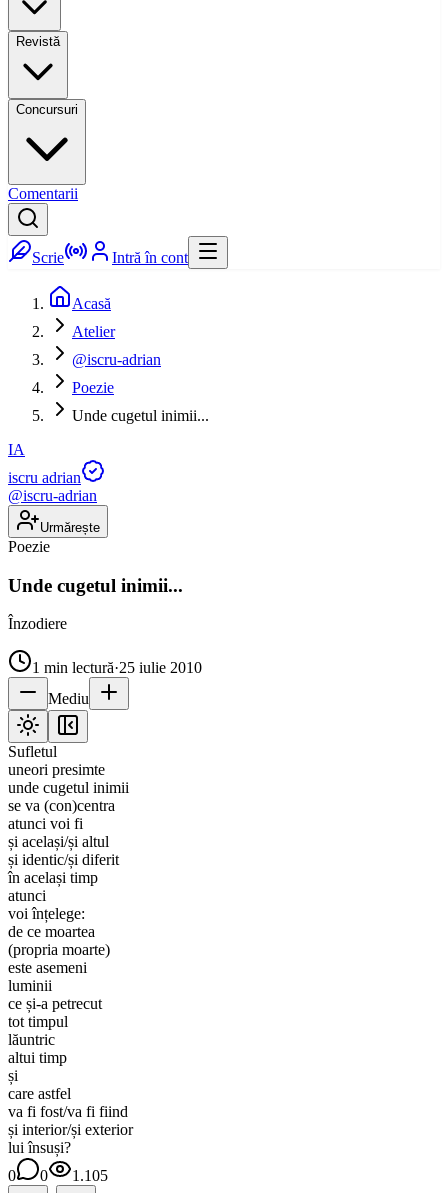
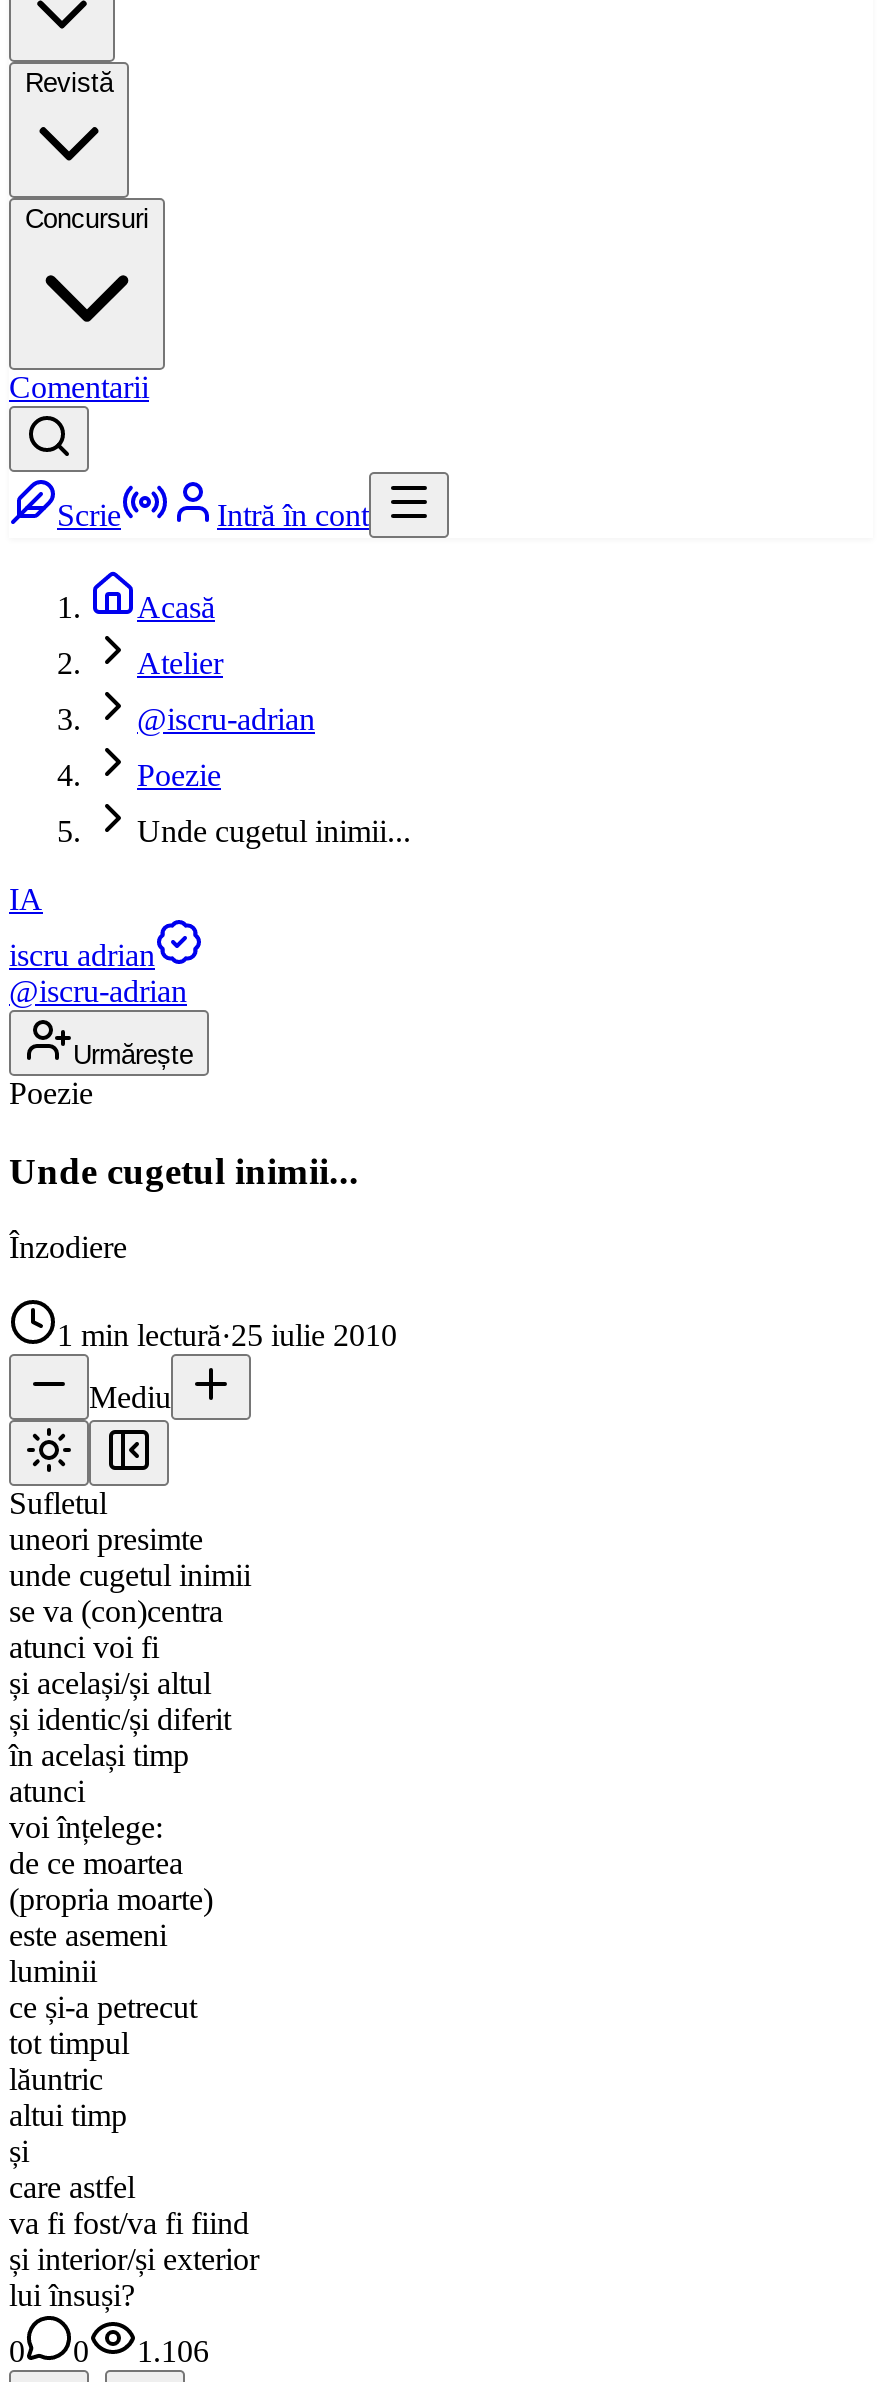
[72,1167,108,1184] 1.105 -> [137,2335,209,2369] 1.106

